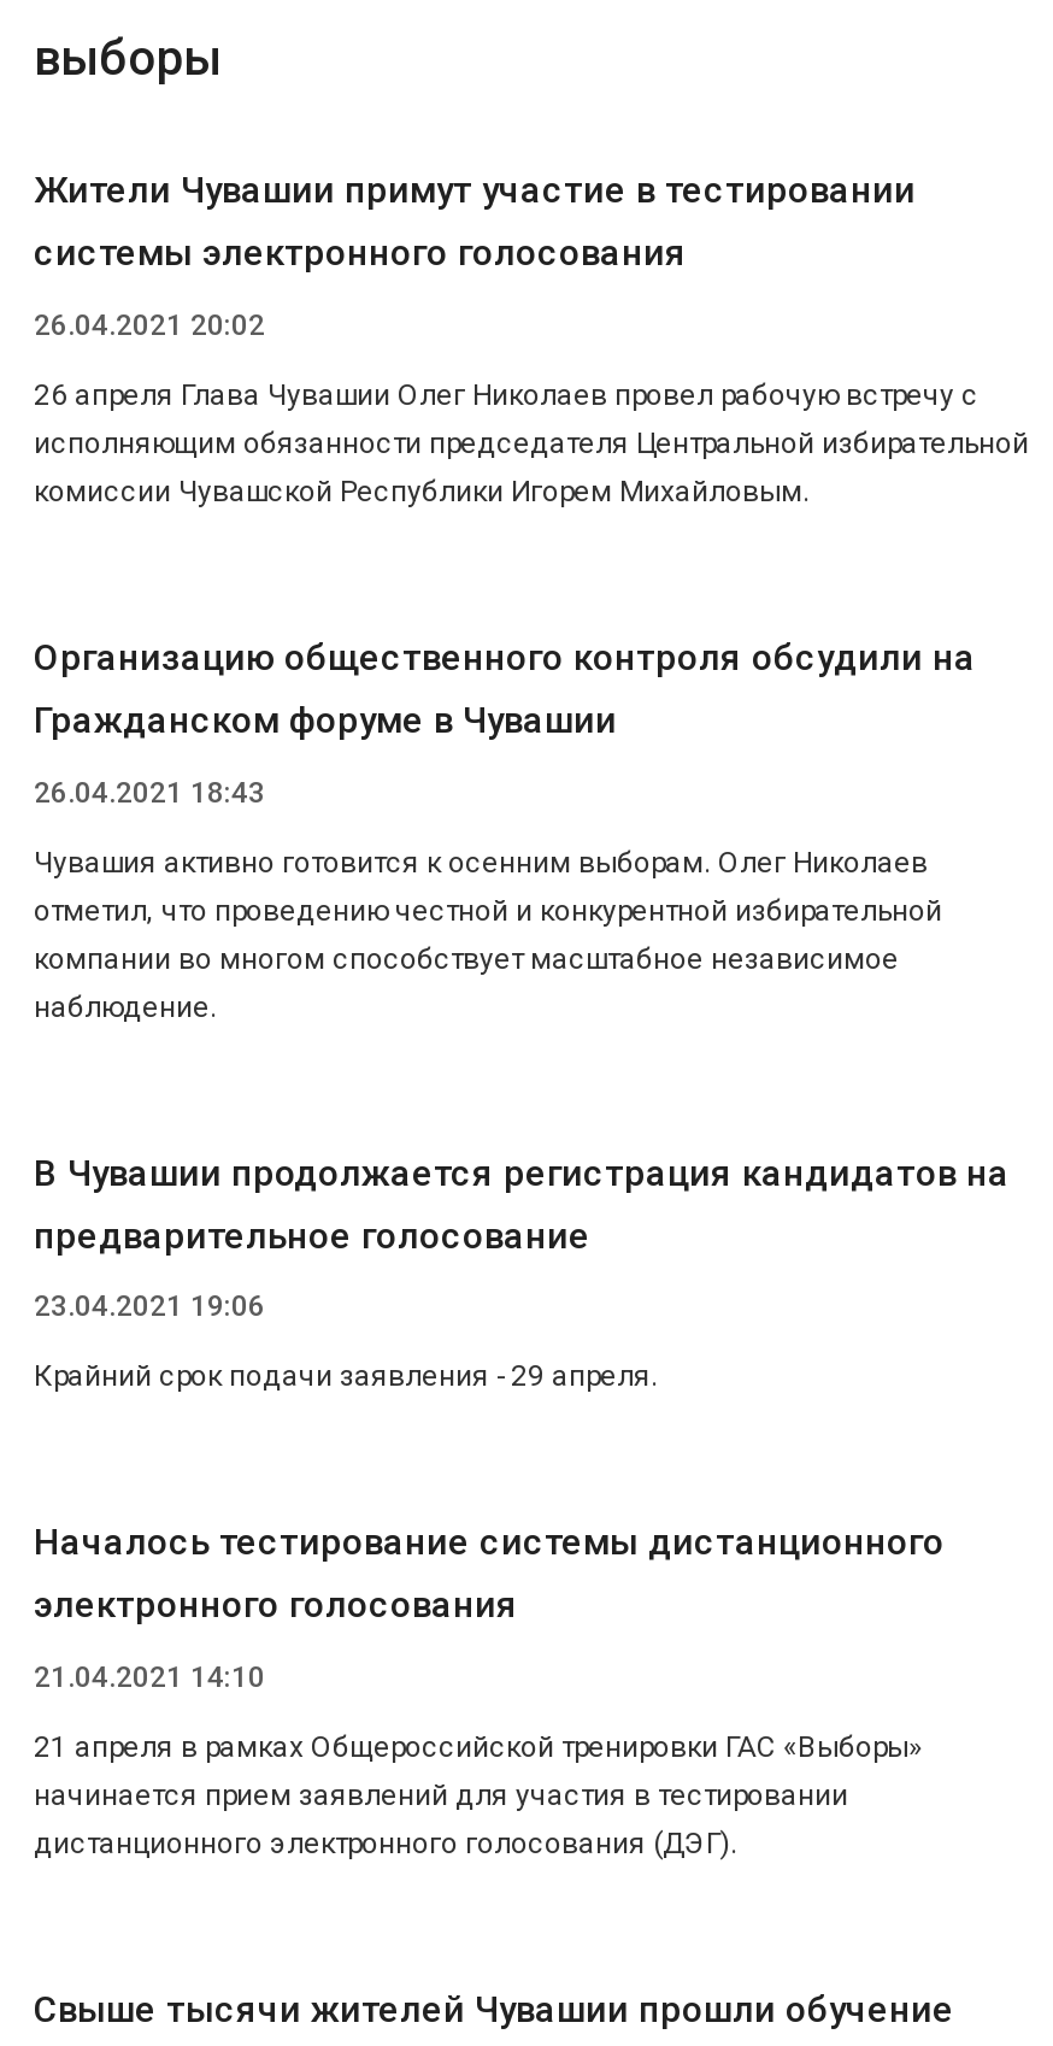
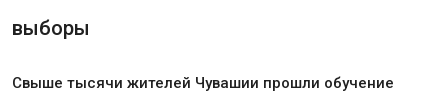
[34,169,1029,508] Жители Чувашии примут участие в тестировании | системы электронного голосования | 26.04.2021 20:02 | 26 апреля Глава Чувашии Олег Николаев провел рабочую встречу с | исполняющим обязанности председателя Центральной избирательной | комиссии Чувашской Республики Игорем Михайловым. -> none
[34,636,976,1023] Организацию общественного контроля обсудили на | Гражданском форуме в Чувашии | 26.04.2021 18:43 | Чувашия активно готовится к осенним выборам. Олег Николаев | отметил, что проведению честной и конкурентной избирательной | компании во многом способствует масштабное независимое | наблюдение. -> none
[34,1151,1010,1394] В Чувашии продолжается регистрация кандидатов на | предварительное голосование | 23.04.2021 19:06 | Крайний срок подачи заявления - 29 апреля. -> none
[34,1522,945,1861] Началось тестирование системы дистанционного | электронного голосования | 21.04.2021 14:10 | 21 апреля в рамках Общероссийской тренировки ГАС «Выборы» | начинается прием заявлений для участия в тестировании | дистанционного электронного голосования (ДЭГ). -> none

